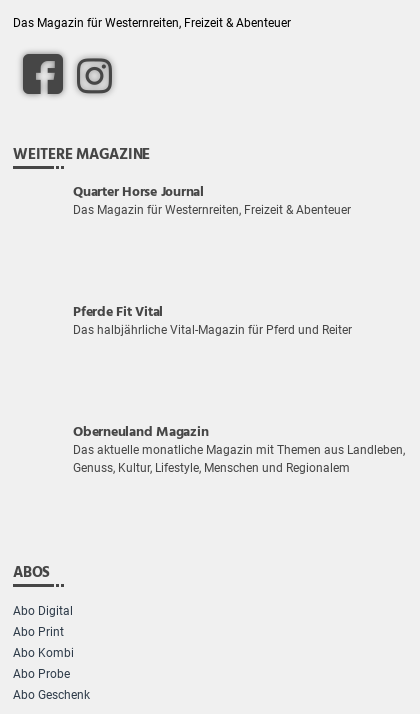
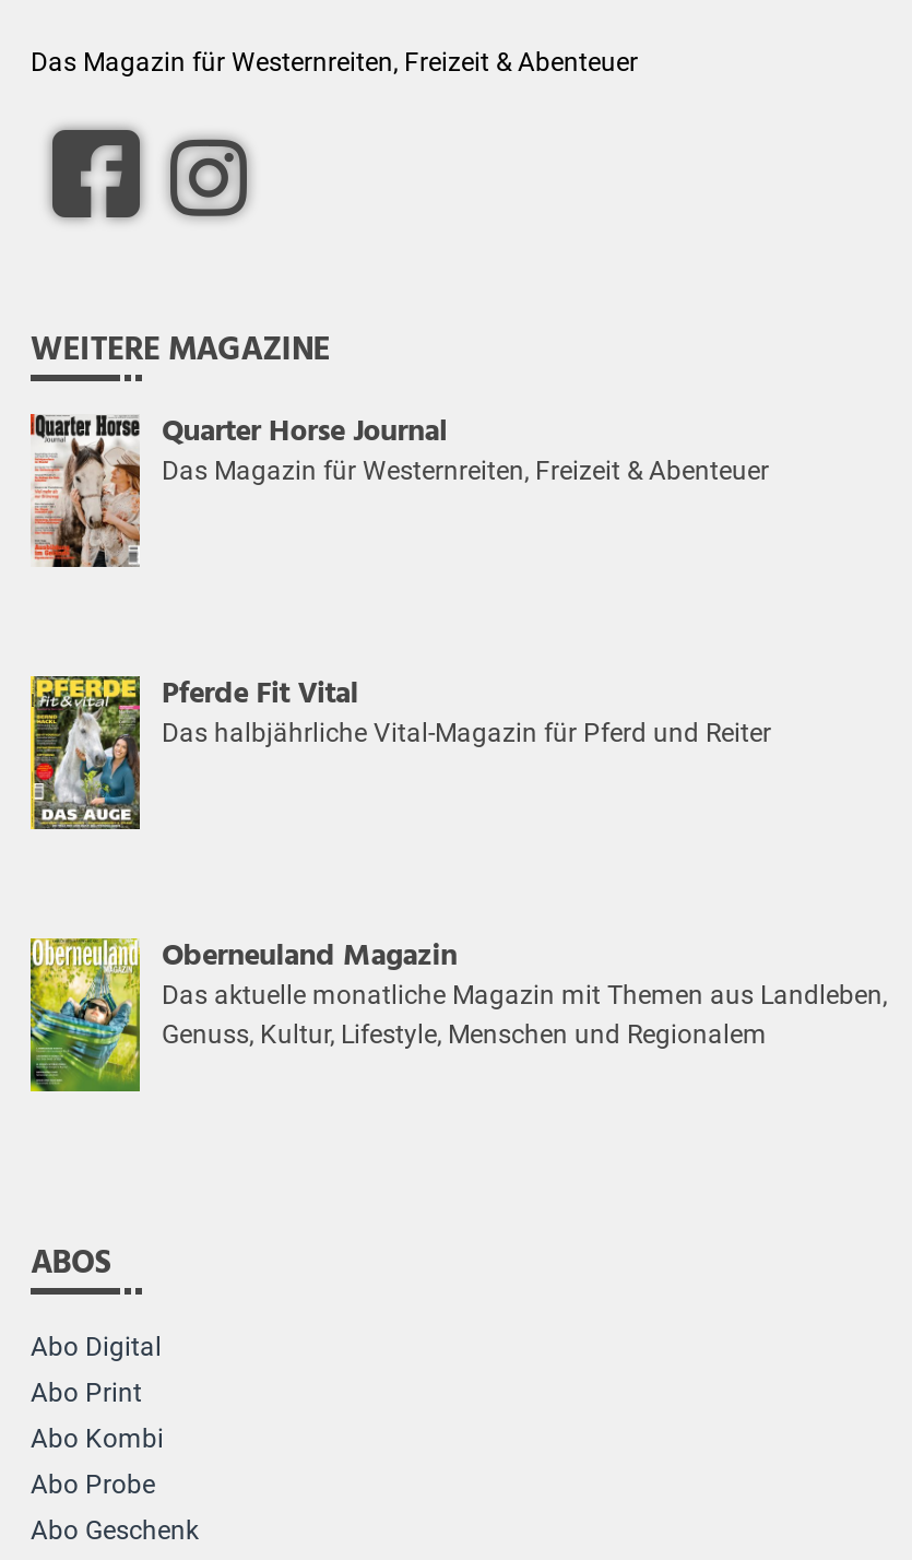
none -> [28,412,142,569] [image]
none -> [28,674,142,831] [image]
none -> [28,936,142,1094] [image]

